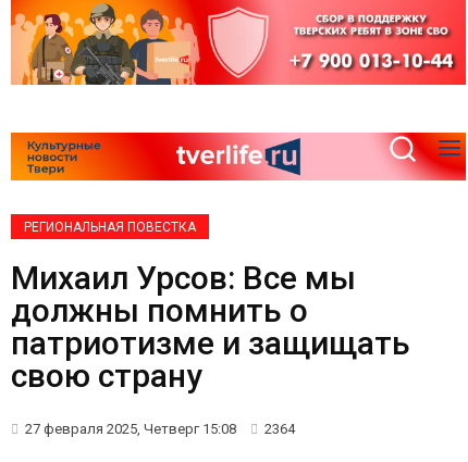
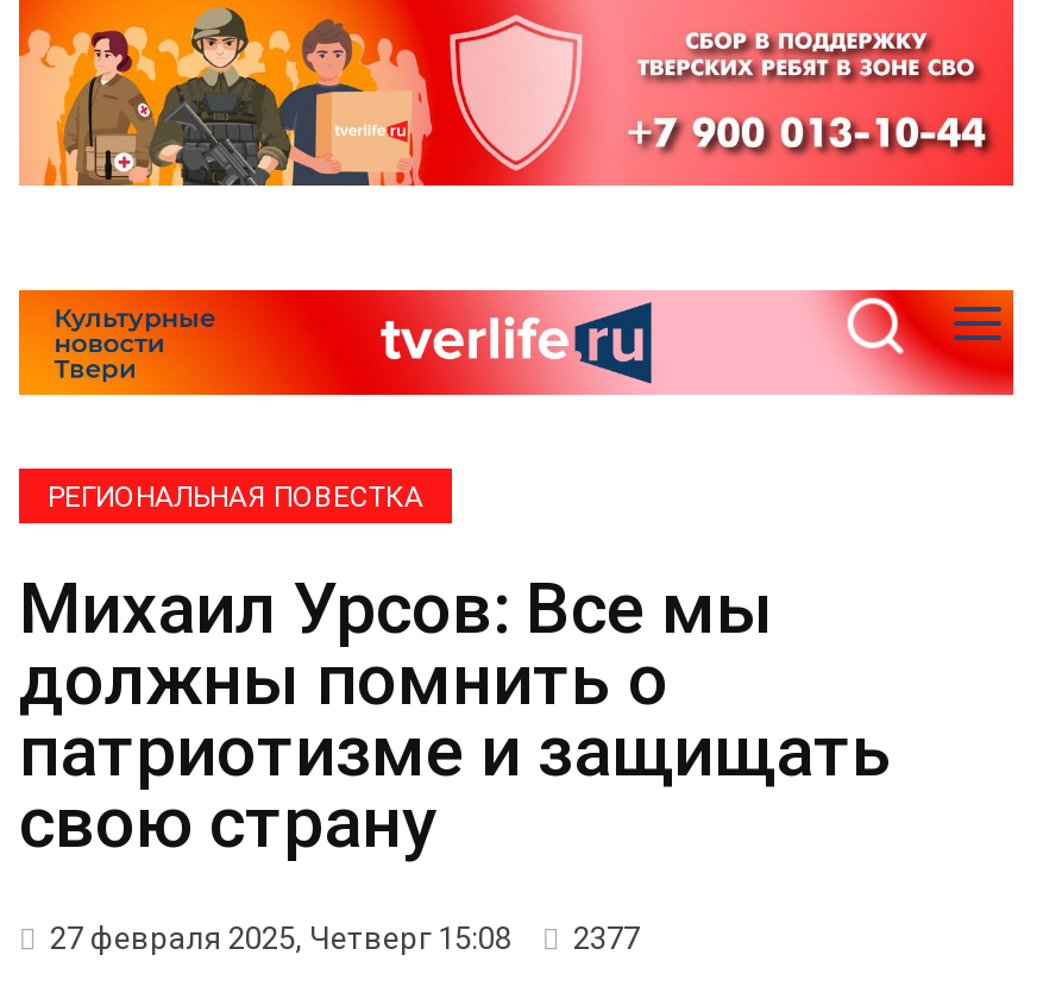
[25,420,295,436] 27 февраля 2025, Четверг 15:08 2364 -> [50,919,640,955] 27 февраля 2025, Четверг 15:08 2377

